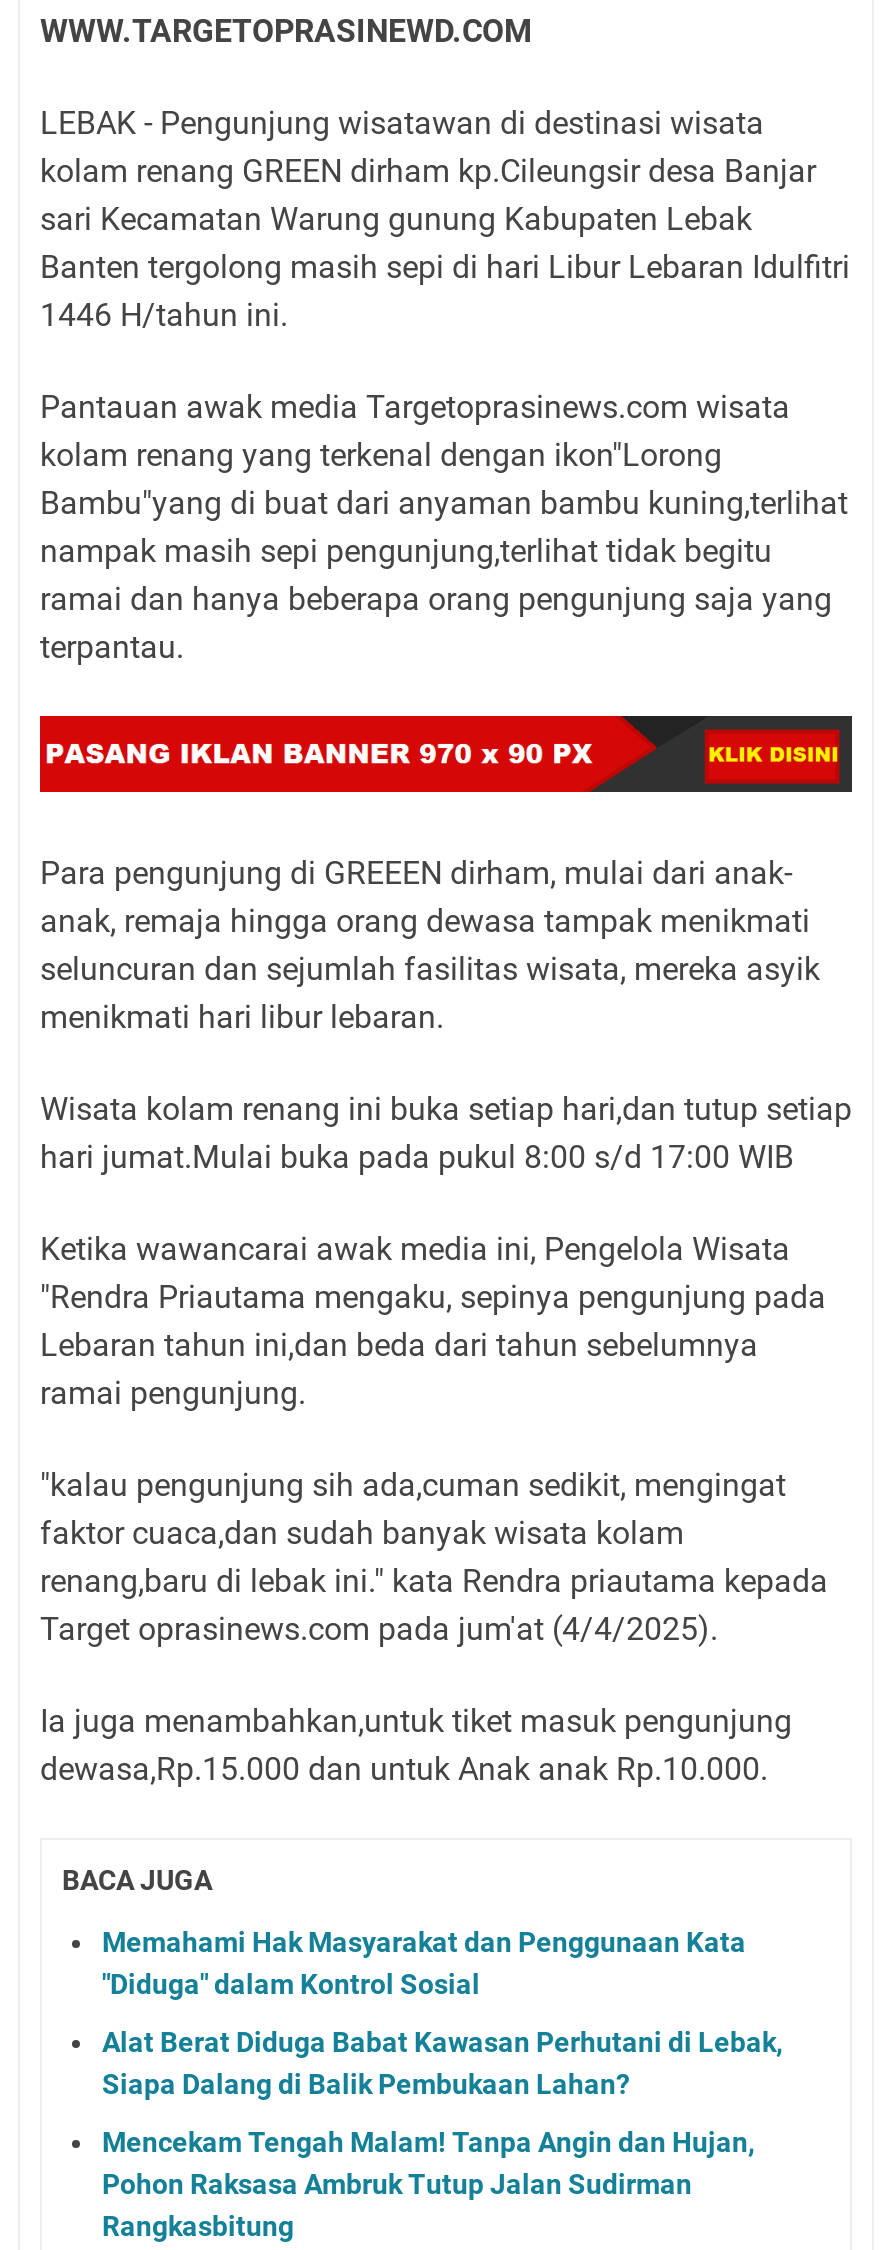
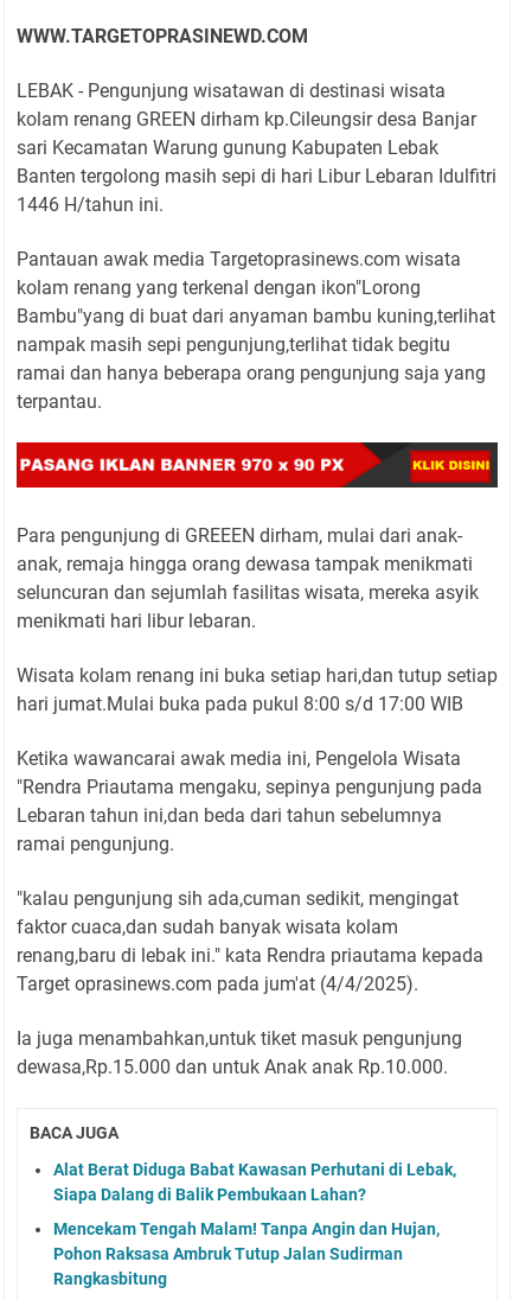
[102,1925,746,1999] Memahami Hak Masyarakat dan Penggunaan Kata | "Diduga" dalam Kontrol Sosial -> none

